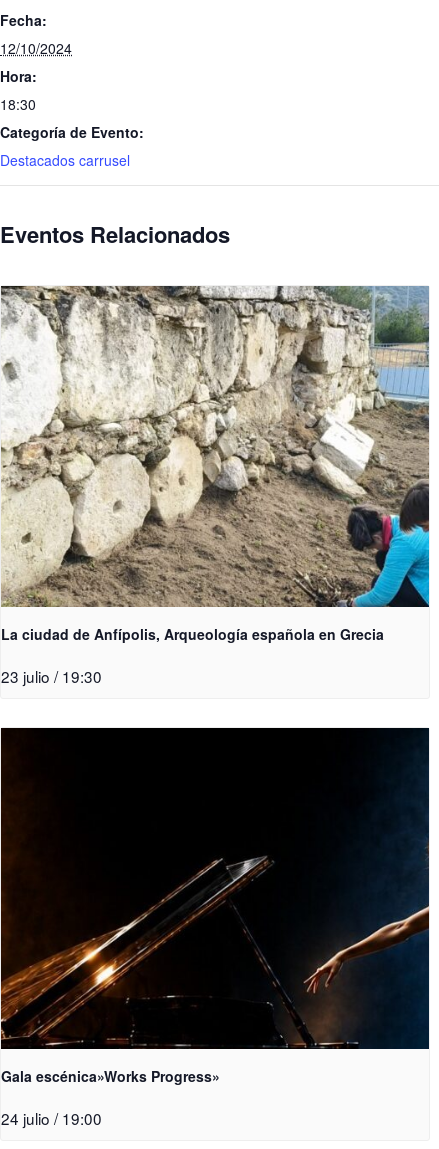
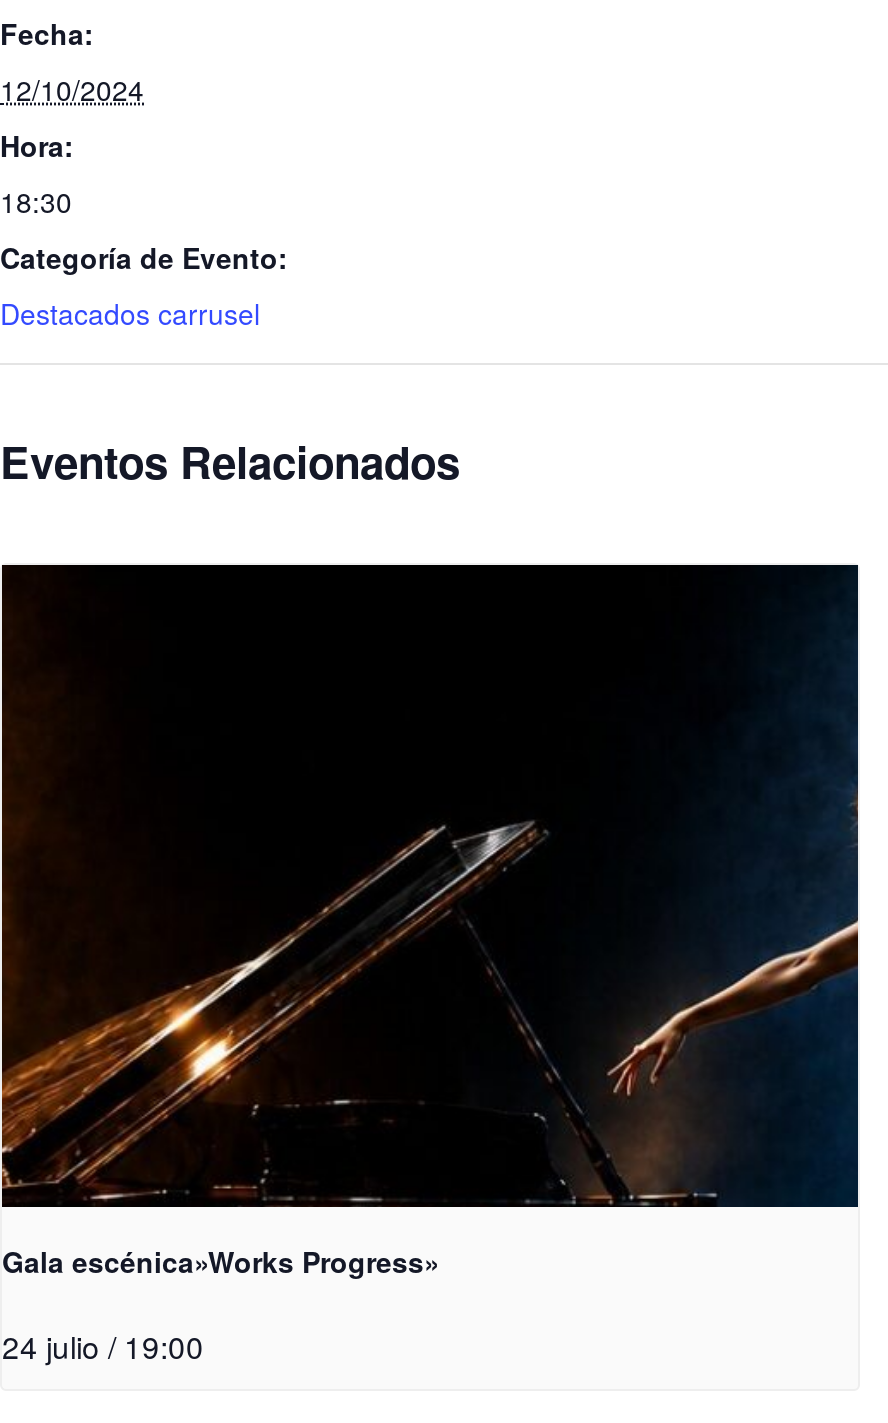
[1,285,430,687] [image] | La ciudad de Anfípolis, Arqueología española en Grecia | 23 julio / 19:30 -> none

